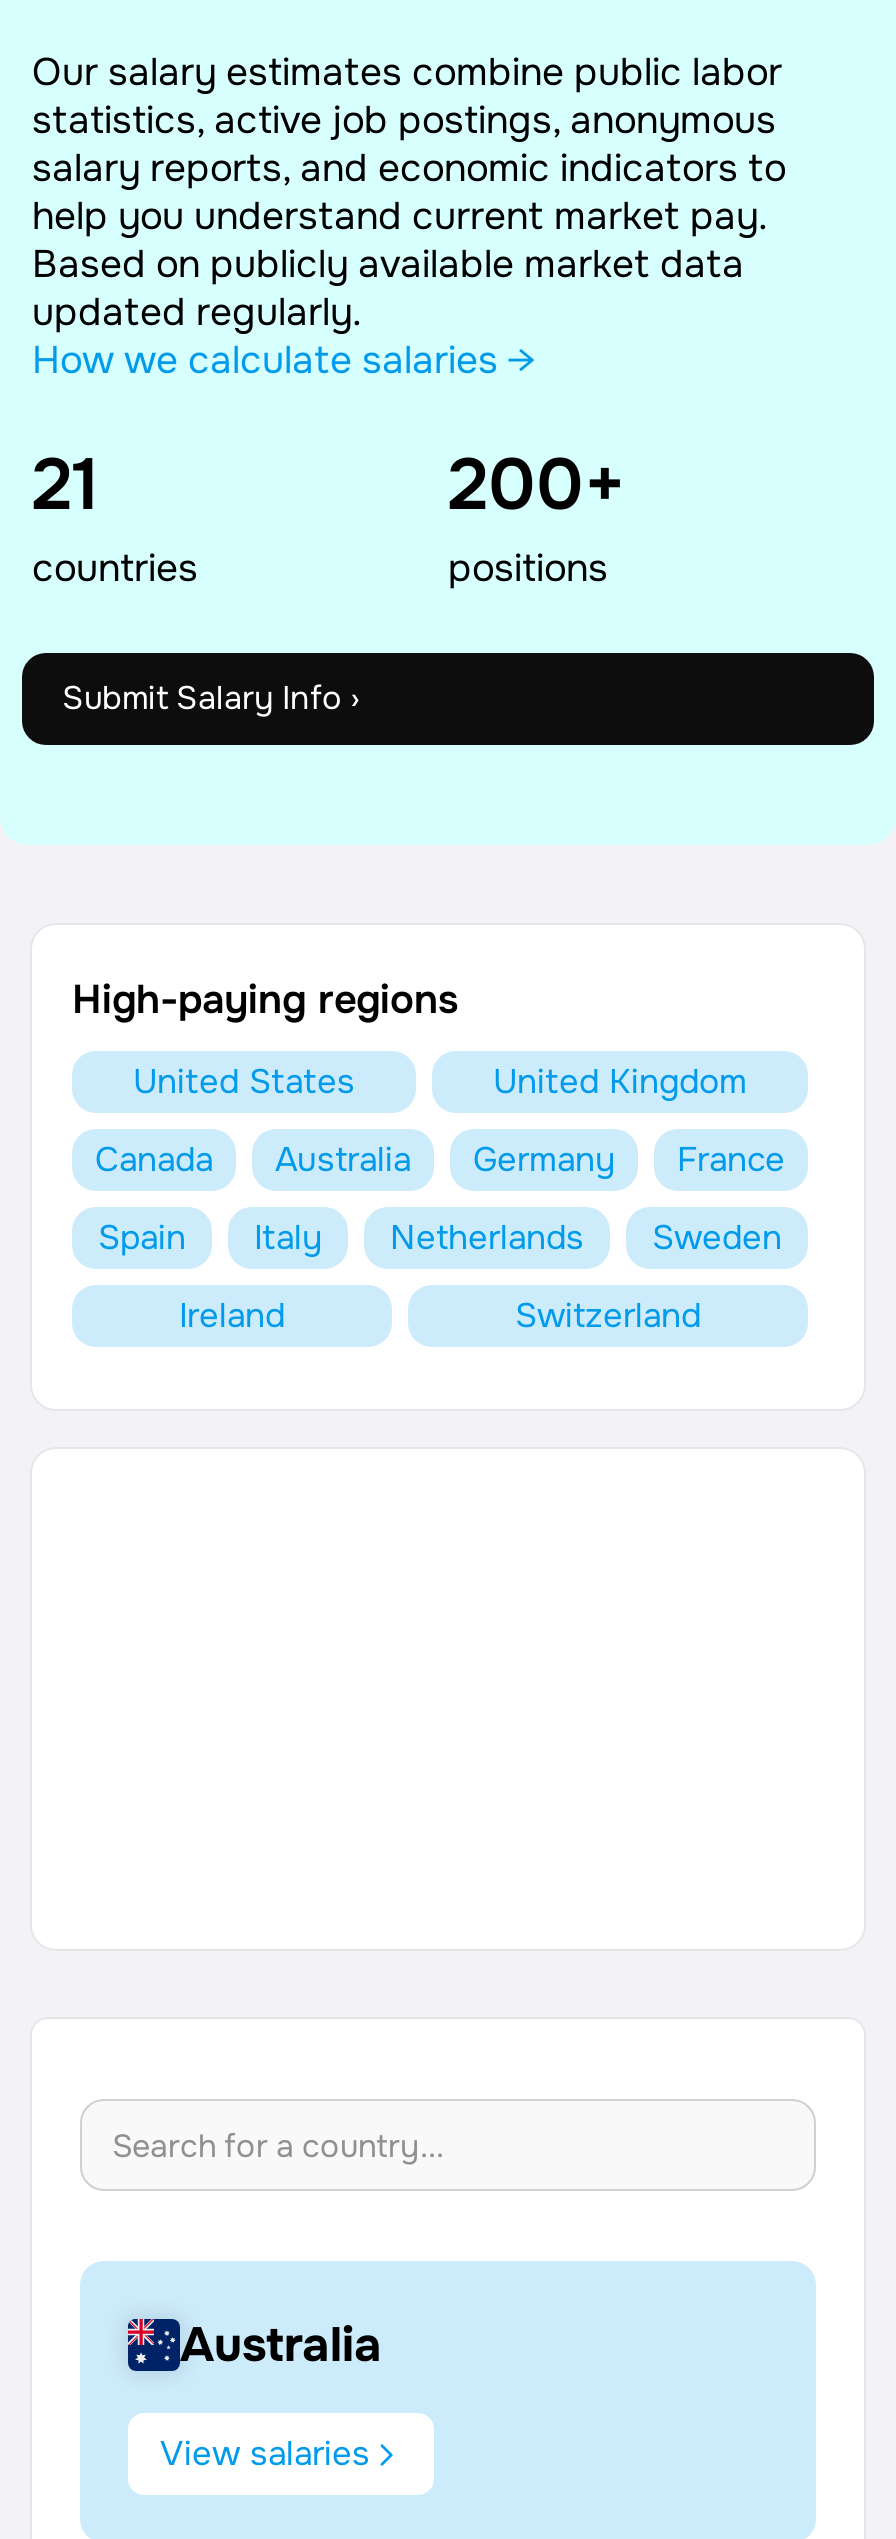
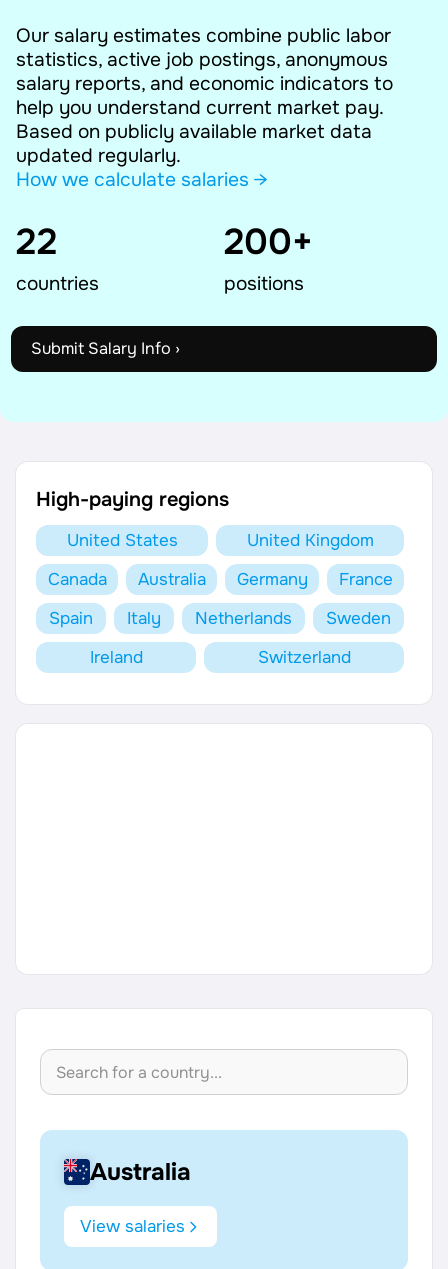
[32,439,100,531] 21 -> [16,219,57,265] 22

